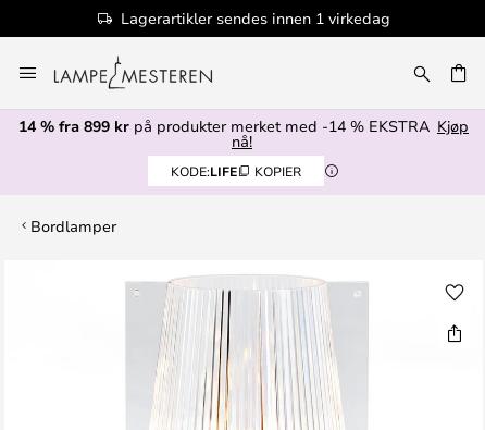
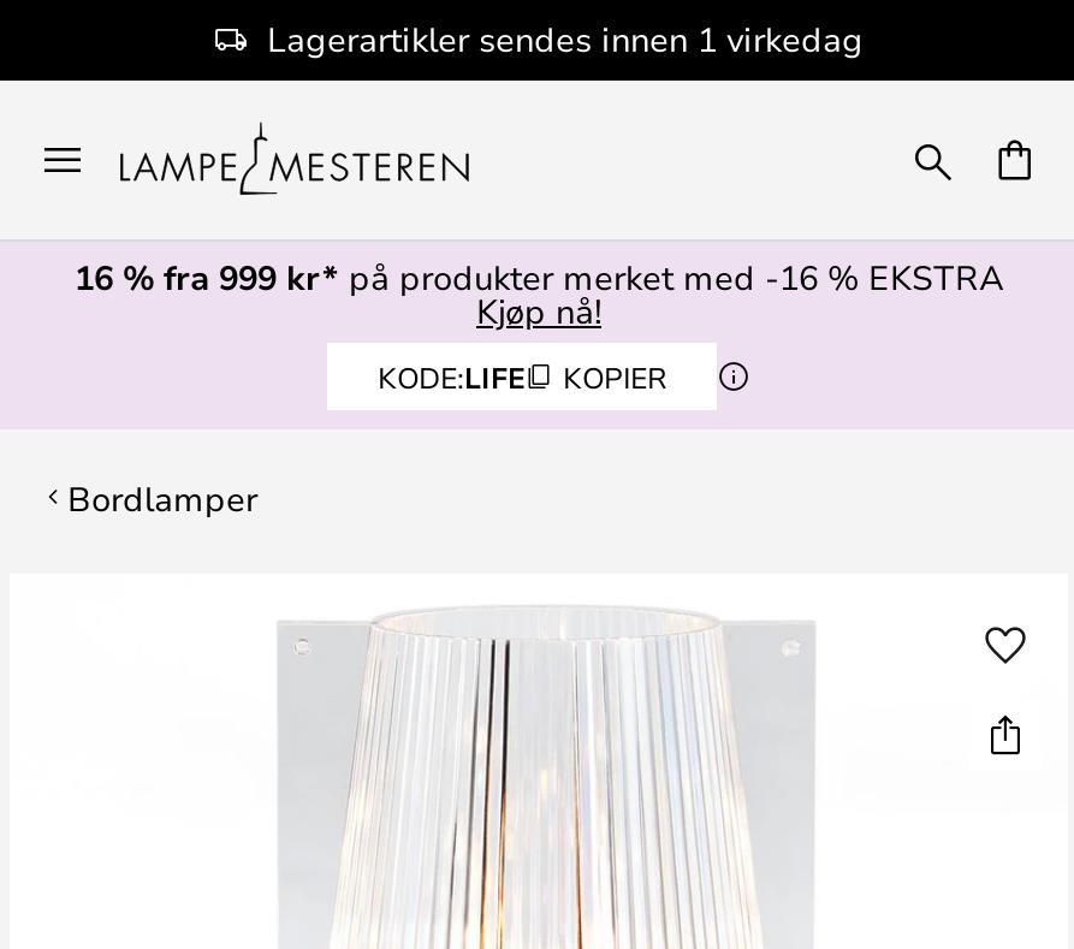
[18,115,469,151] 14 % fra 899 kr på produkter merket med -14 % EKSTRA Kjøp | nå! -> [75,254,1003,333] 16 % fra 999 kr* på produkter merket med -16 % EKSTRA | Kjøp nå!

